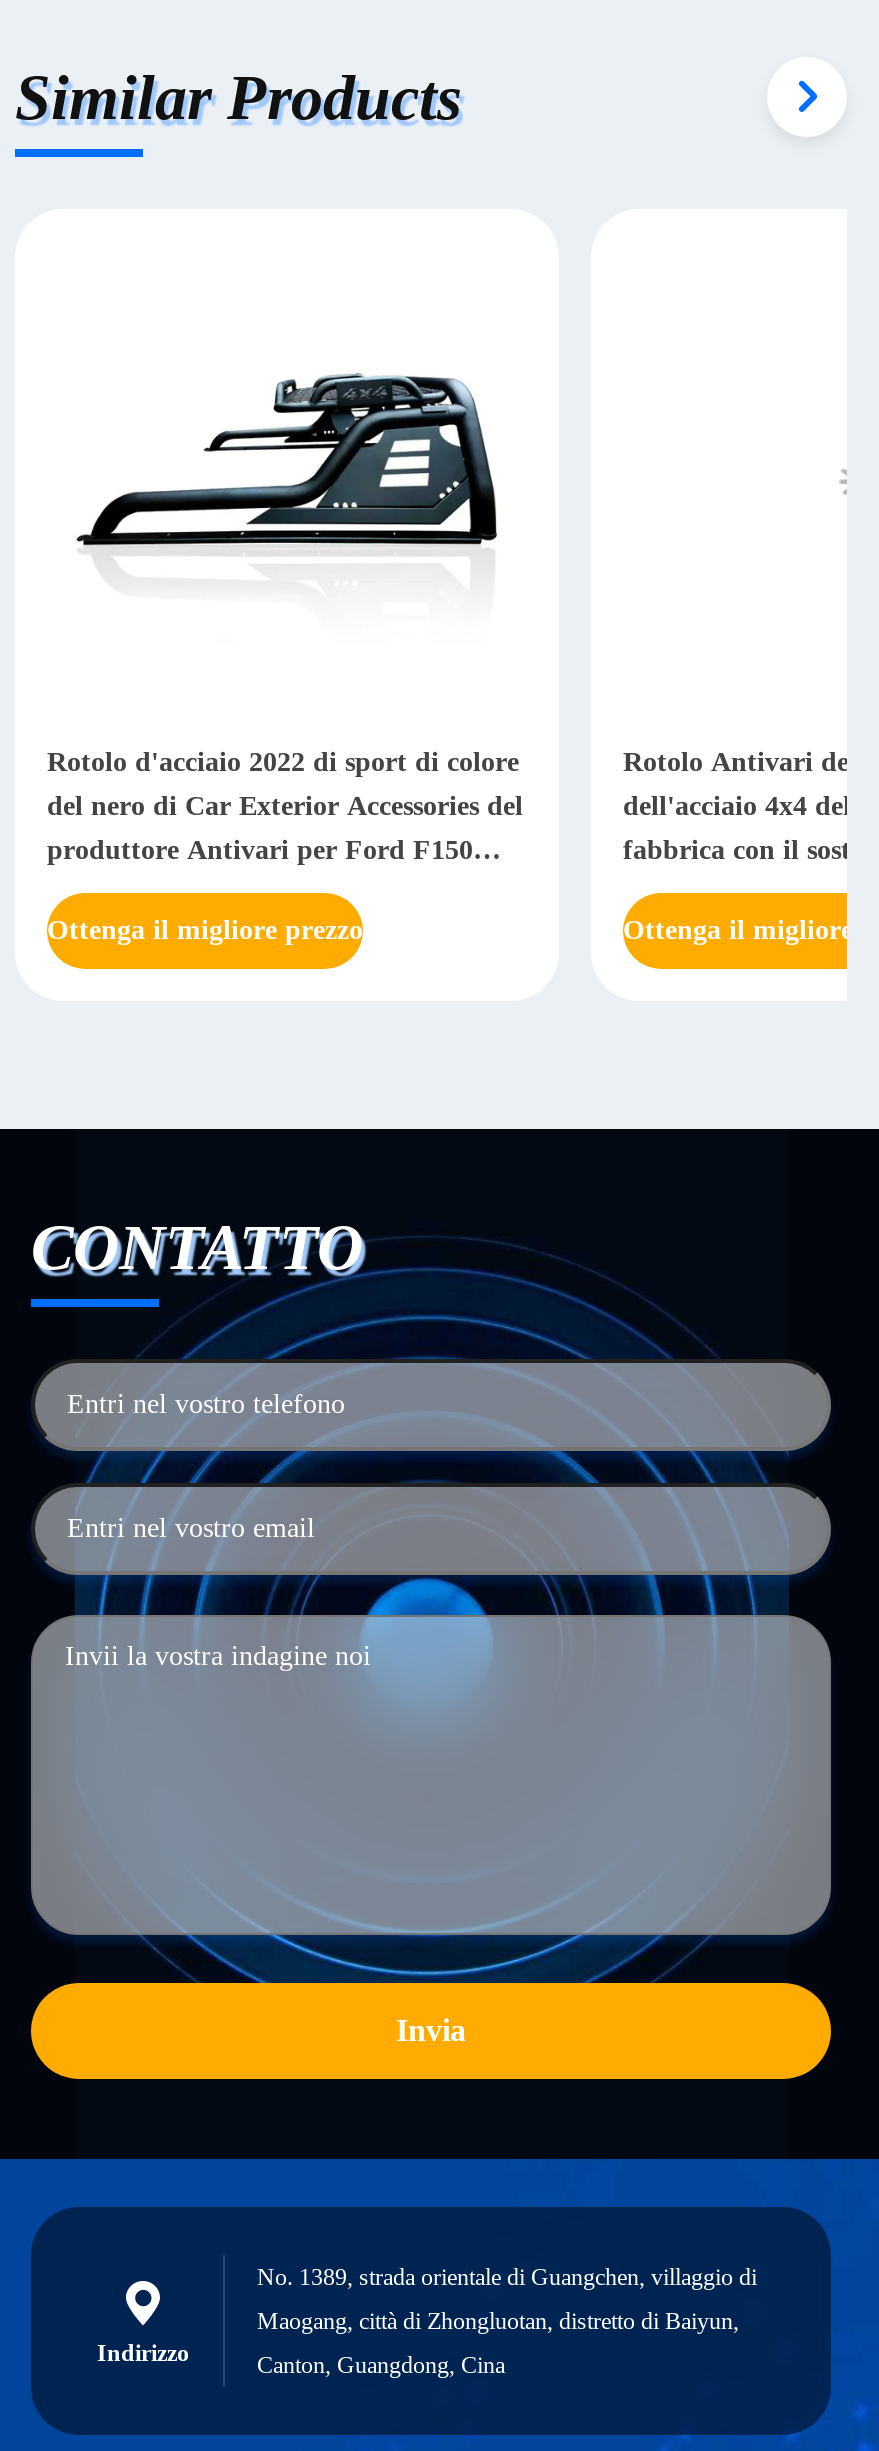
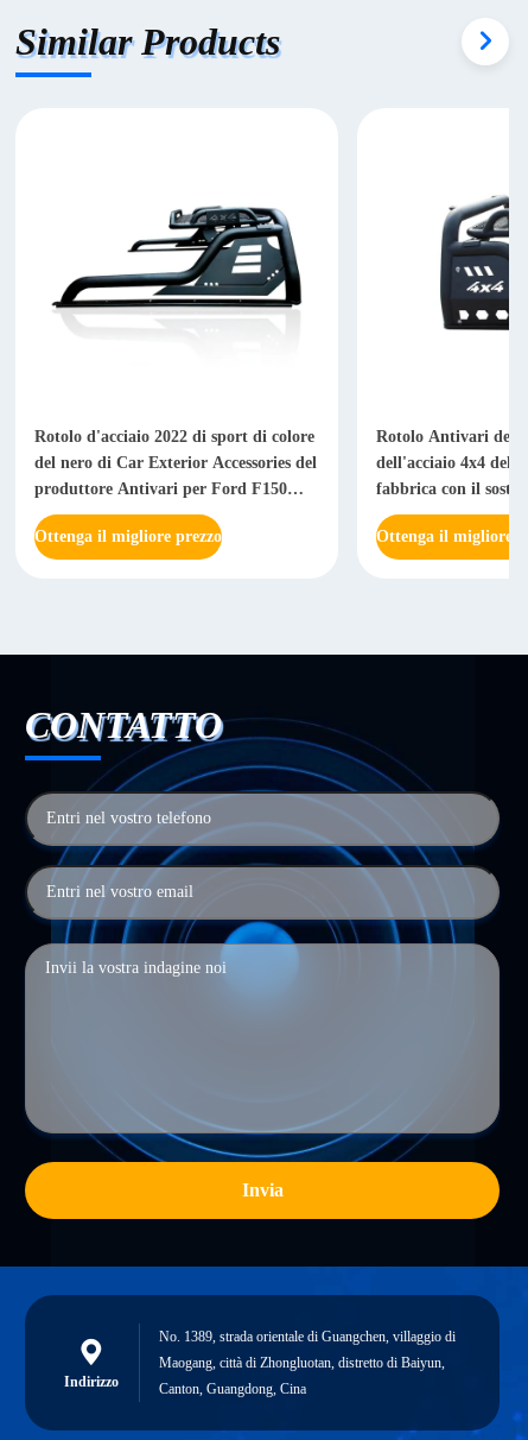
none -> [439,195,510,331] [image]

